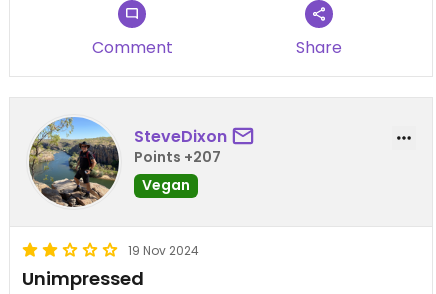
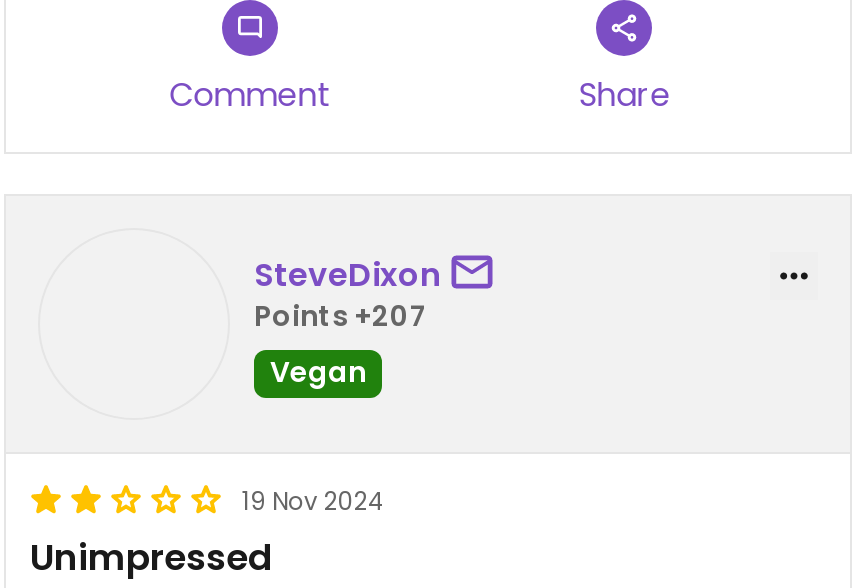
[28,116,120,208] [image] -> none

